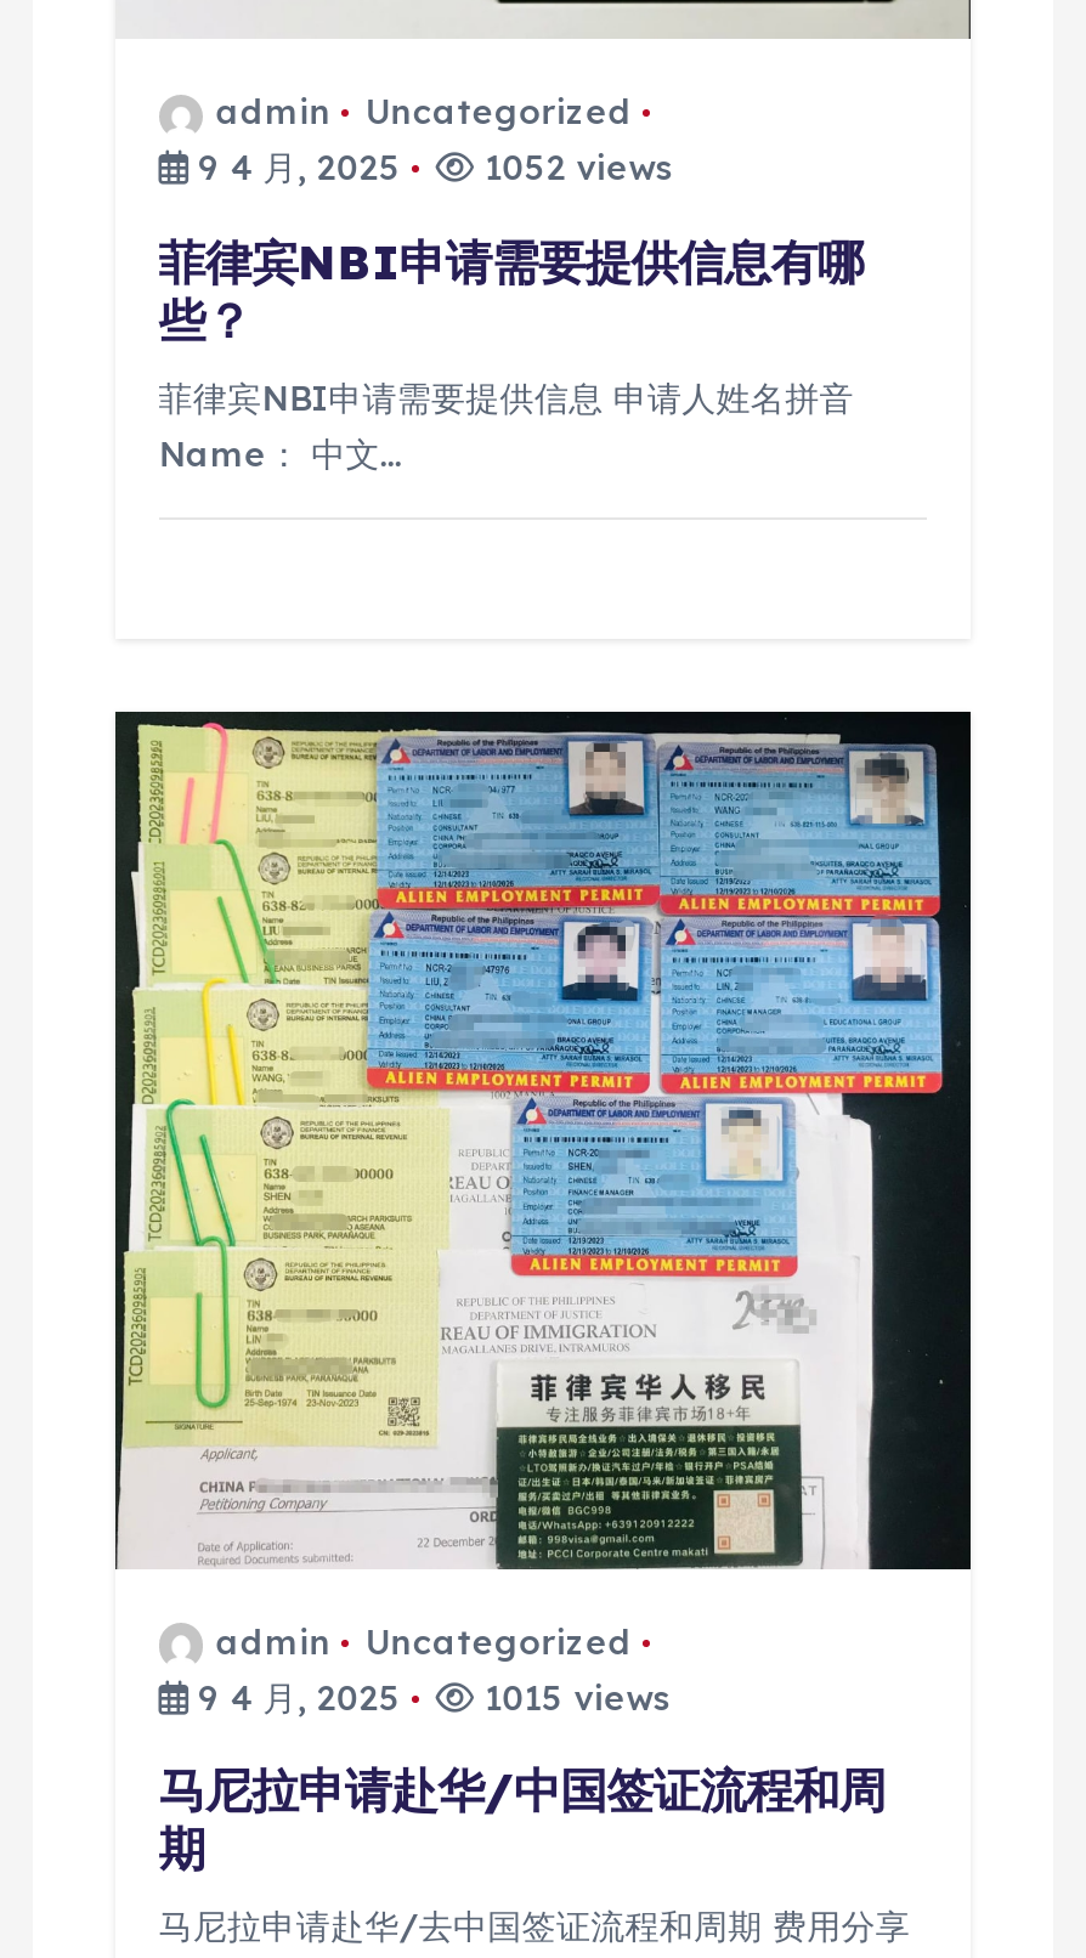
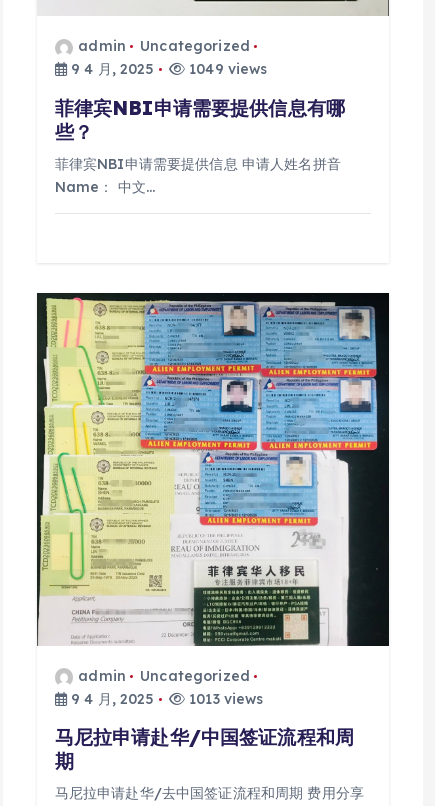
[188,147,673,191] 9 4 月, 2025 1052 views -> [67,60,267,78] 9 4 月, 2025 1049 views
[188,1676,671,1720] 9 4 月, 2025 1015 views -> [67,690,263,708] 9 4 月, 2025 1013 views

